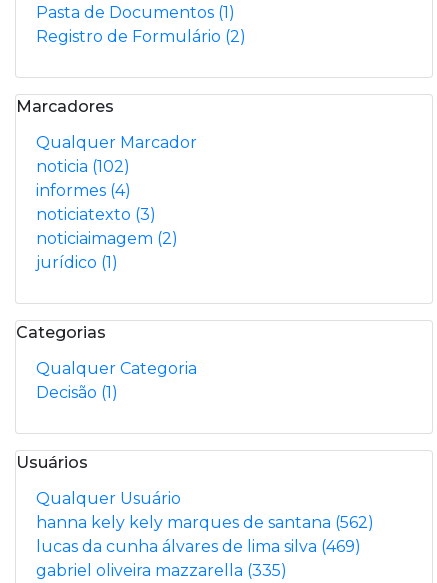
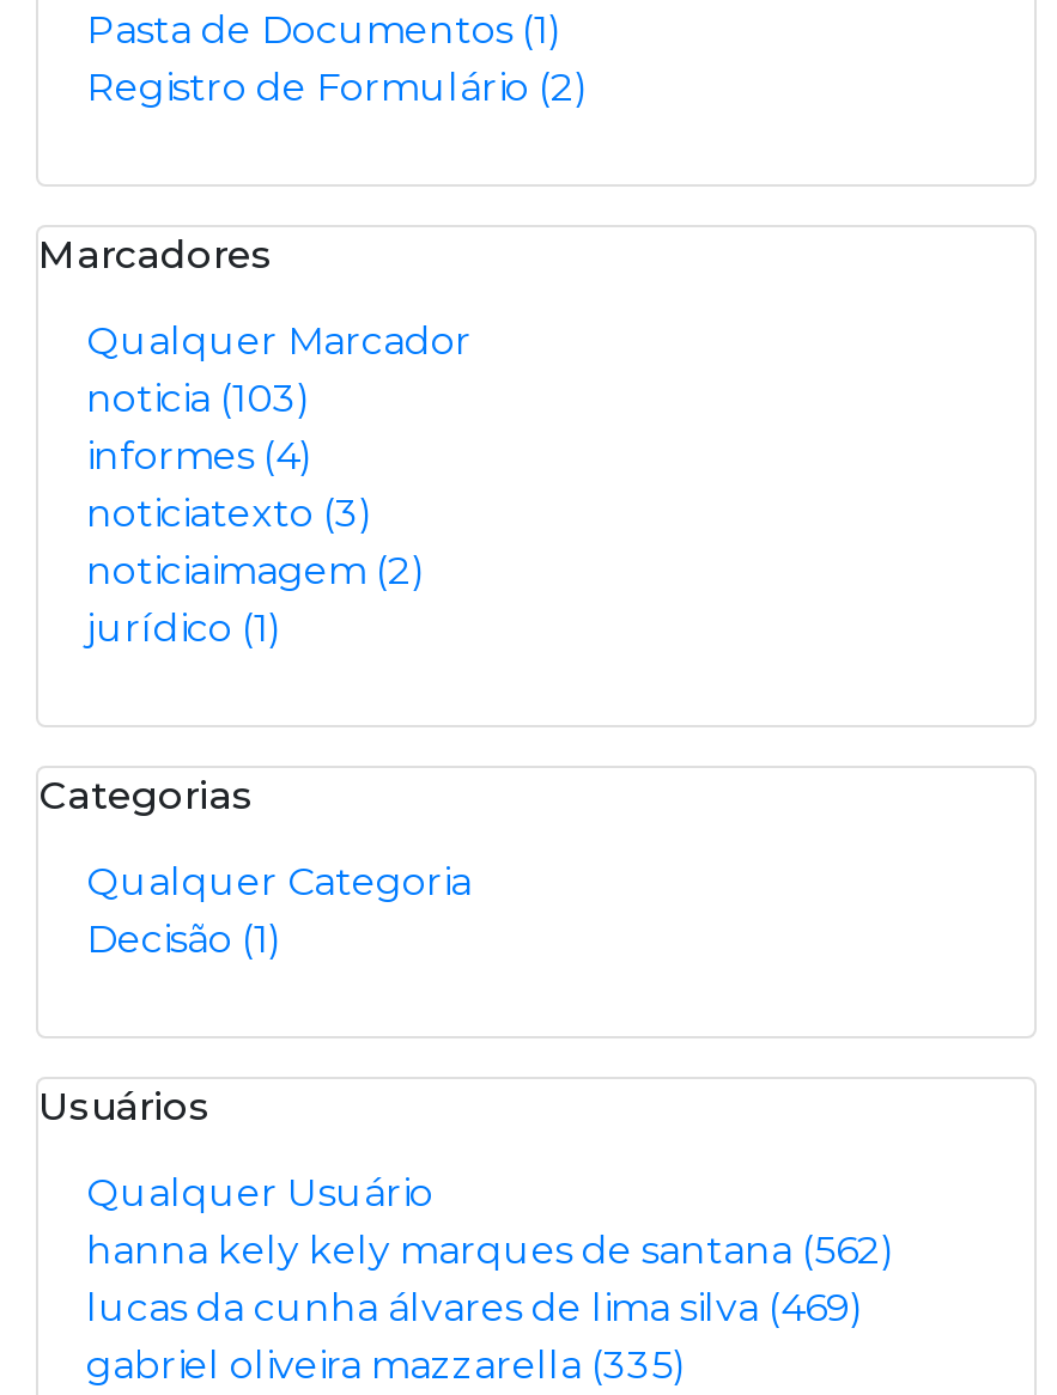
[36,157,130,176] noticia (102) -> [86,376,311,421] noticia (103)

